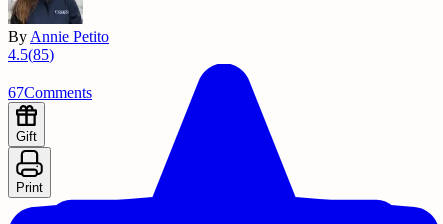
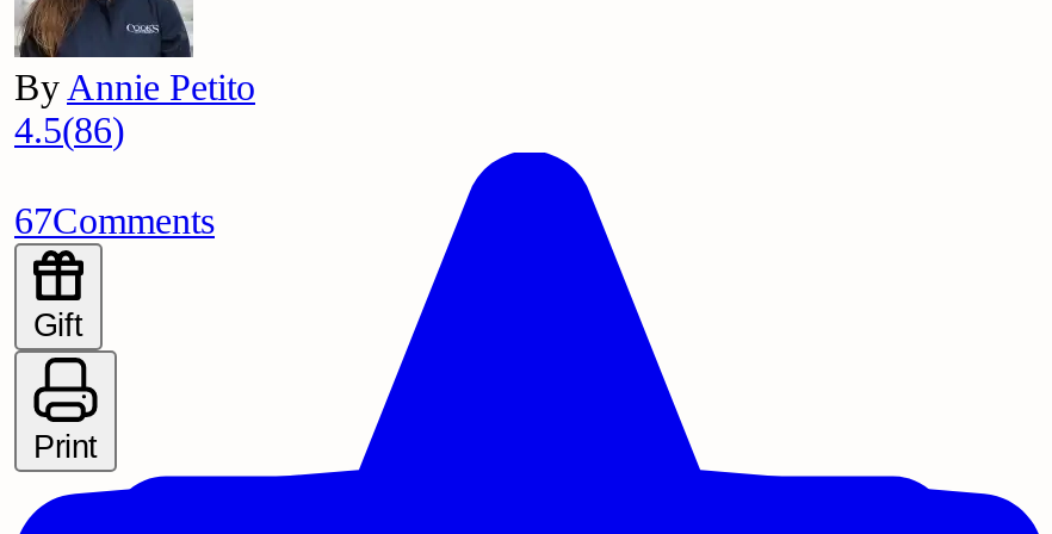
[8,46,54,63] 4.5(85) -> [14,111,124,151] 4.5(86)

